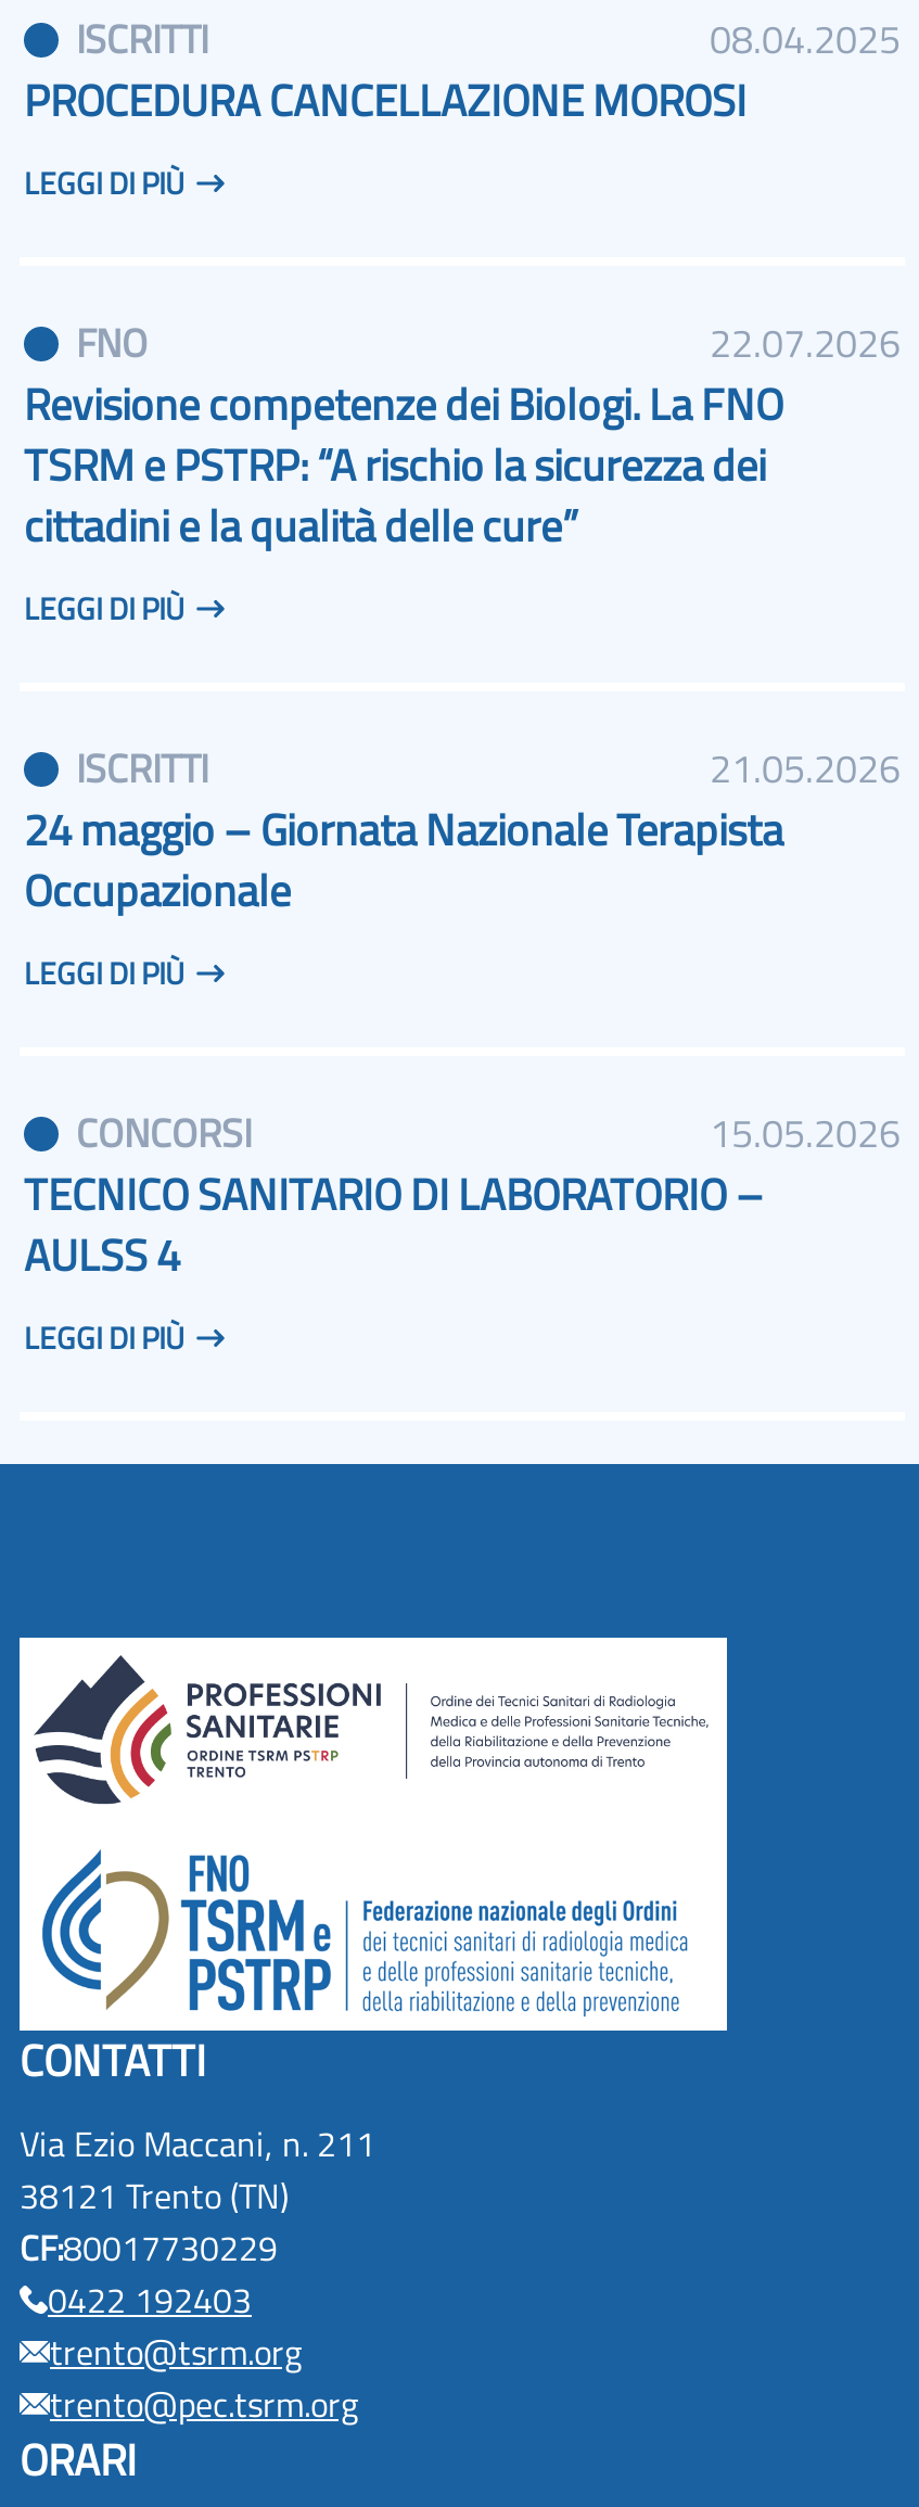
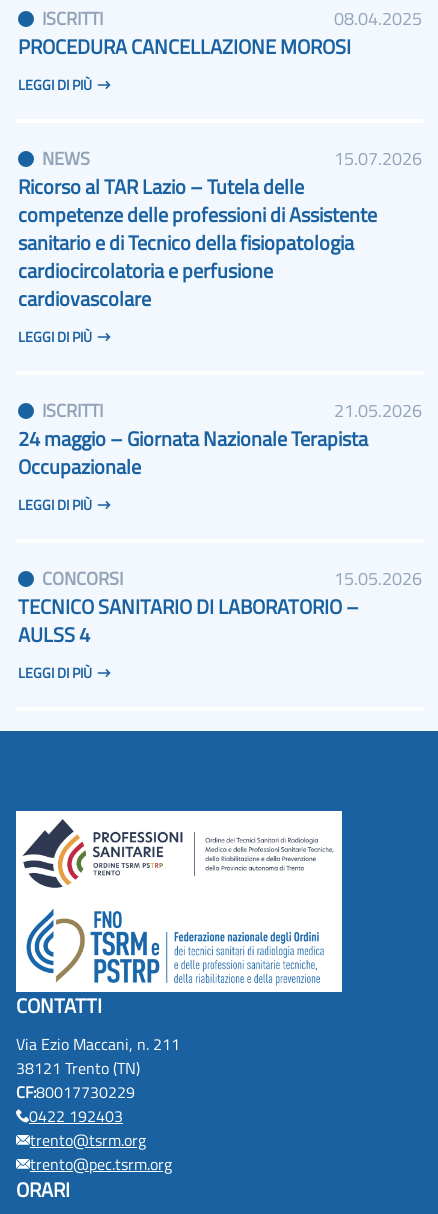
[24,315,901,560] FNO | 22.07.2026 | Revisione competenze dei Biologi. La FNO | TSRM e PSTRP: “A rischio la sicurezza dei | cittadini e la qualità delle cure” -> [18,145,422,314] NEWS | 15.07.2026 | Ricorso al TAR Lazio – Tutela delle | competenze delle professioni di Assistente | sanitario e di Tecnico della fisiopatologia | cardiocircolatoria e perfusione | cardiovascolare

